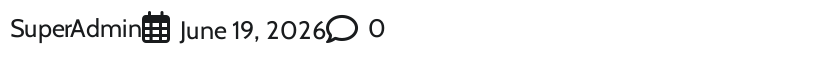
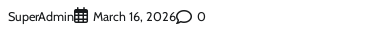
[180,15,326,45] June 19, 2026 -> [93,9,176,24] March 16, 2026

